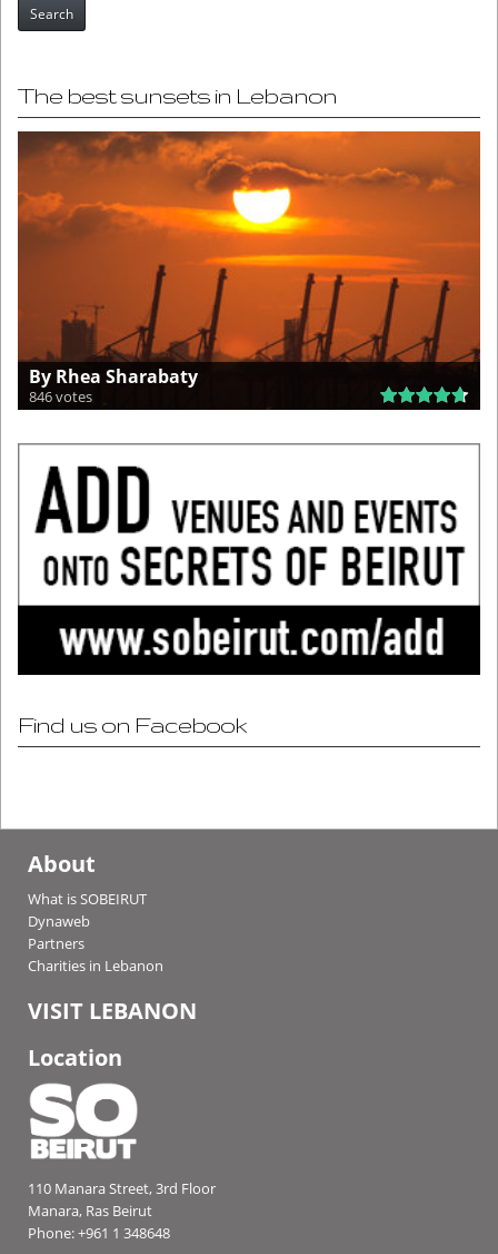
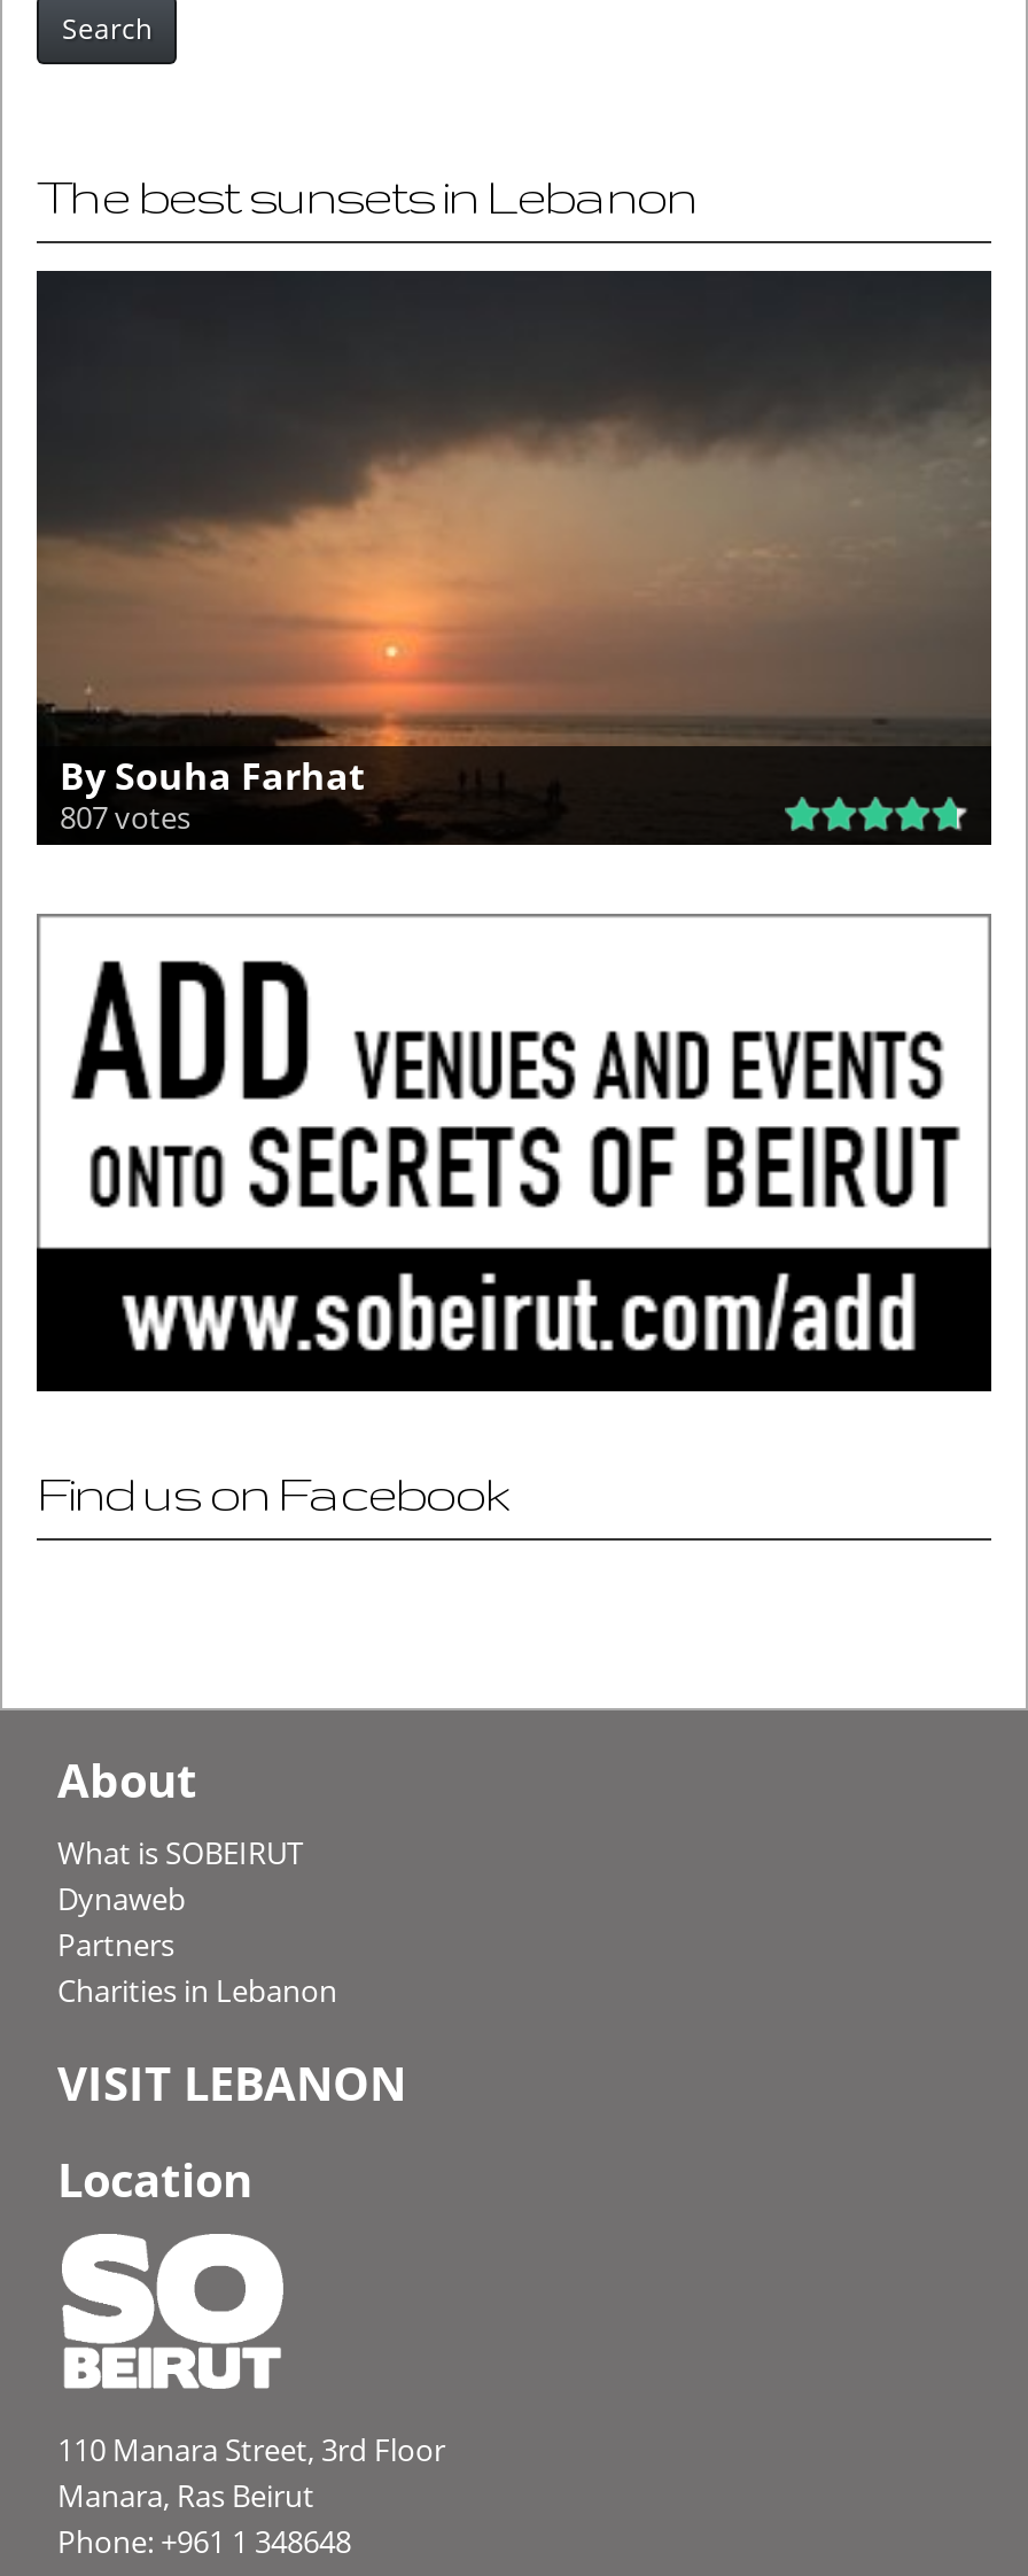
[17,130,481,389] [image] | By Rhea Sharabaty -> [34,269,994,801] [image] | By Souha Farhat
[29,386,92,406] 846 votes -> [60,797,190,838] 807 votes

